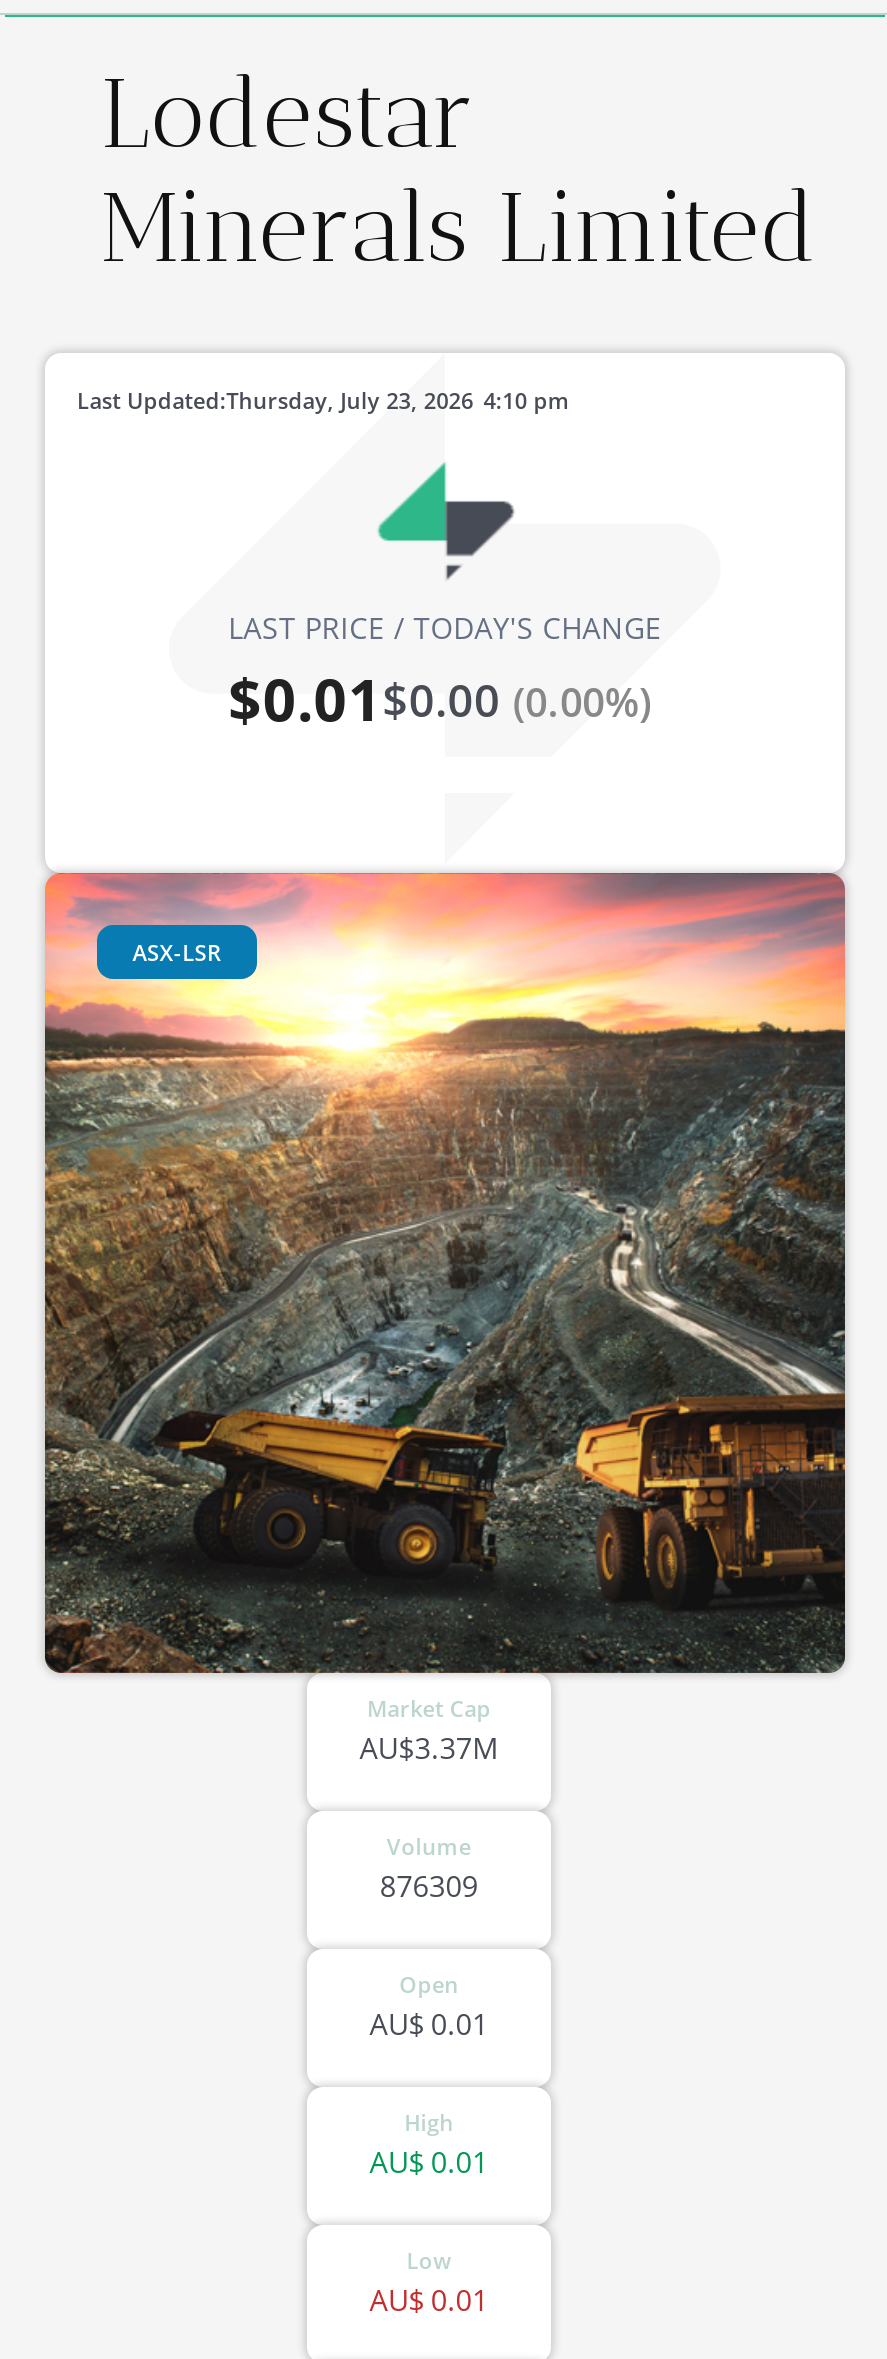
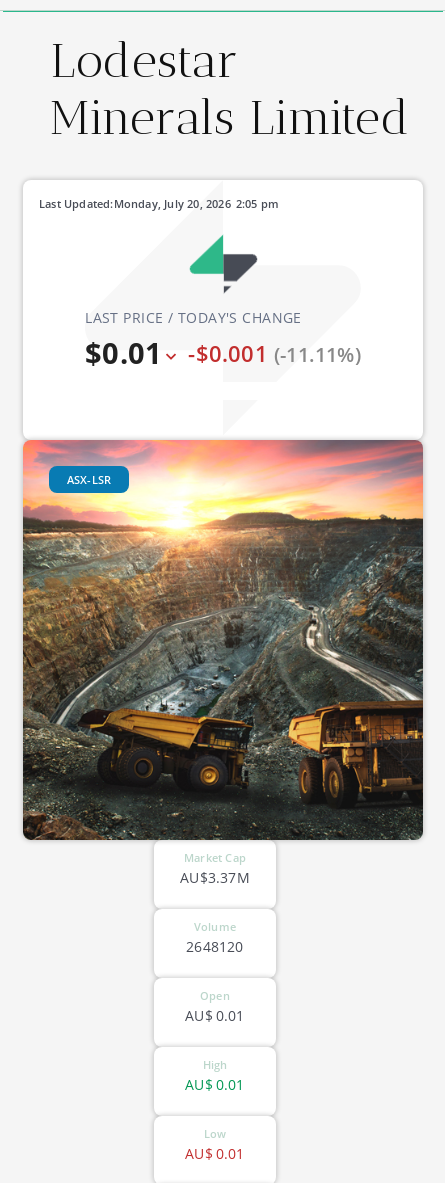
[226,385,473,415] Thursday, July 23, 2026 -> [114,196,231,211] Monday, July 20, 2026
[483,385,570,415] 4:10 pm -> [236,196,279,211] 2:05 pm
[228,660,652,740] $0.01$0.00 (0.00%) -> [85,333,361,373] $0.01 | -$0.001 (-11.11%)
[380,1867,478,1905] 876309 -> [186,937,244,956] 2648120

